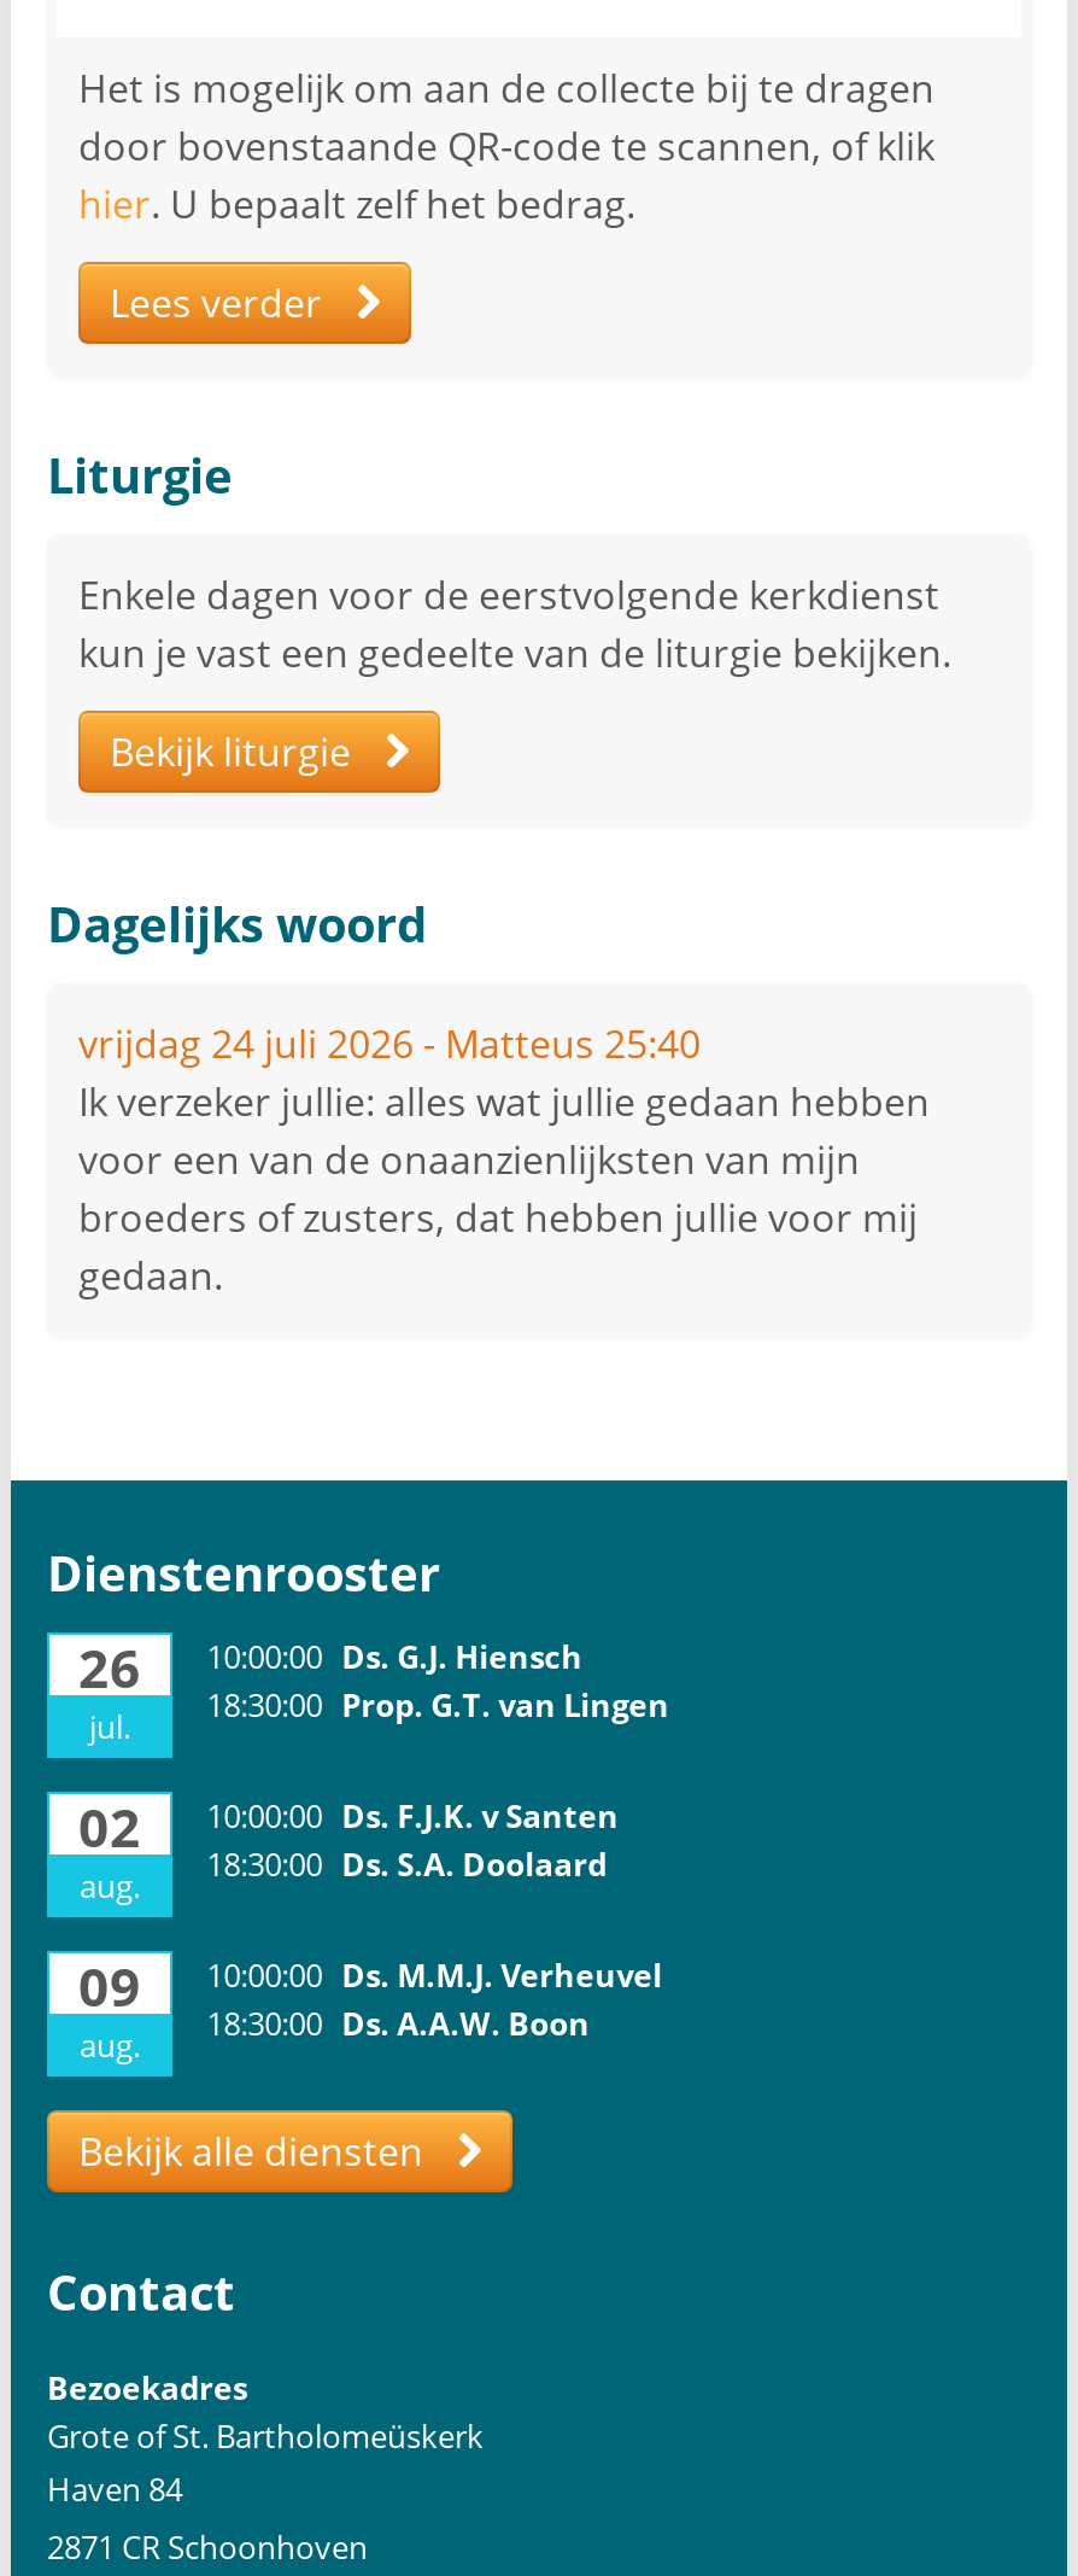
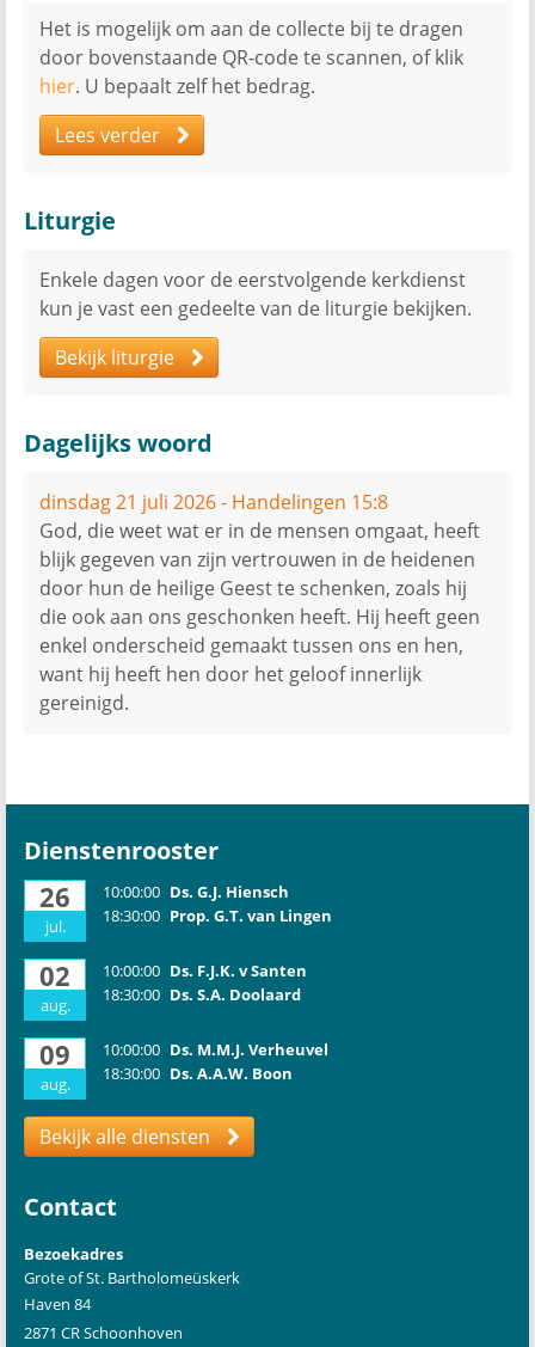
[78,1017,930,1302] vrijdag 24 juli 2026 - Matteus 25:40 | Ik verzeker jullie: alles wat jullie gedaan hebben | voor een van de onaanzienlijksten van mijn | broeders of zusters, dat hebben jullie voor mij | gedaan. -> [39,489,480,716] dinsdag 21 juli 2026 - Handelingen 15:8 | God, die weet wat er in de mensen omgaat, heeft | blijk gegeven van zijn vertrouwen in de heidenen | door hun de heilige Geest te schenken, zoals hij | die ook aan ons geschonken heeft. Hij heeft geen | enkel onderscheid gemaakt tussen ons en hen, | want hij heeft hen door het geloof innerlijk | gereinigd.

